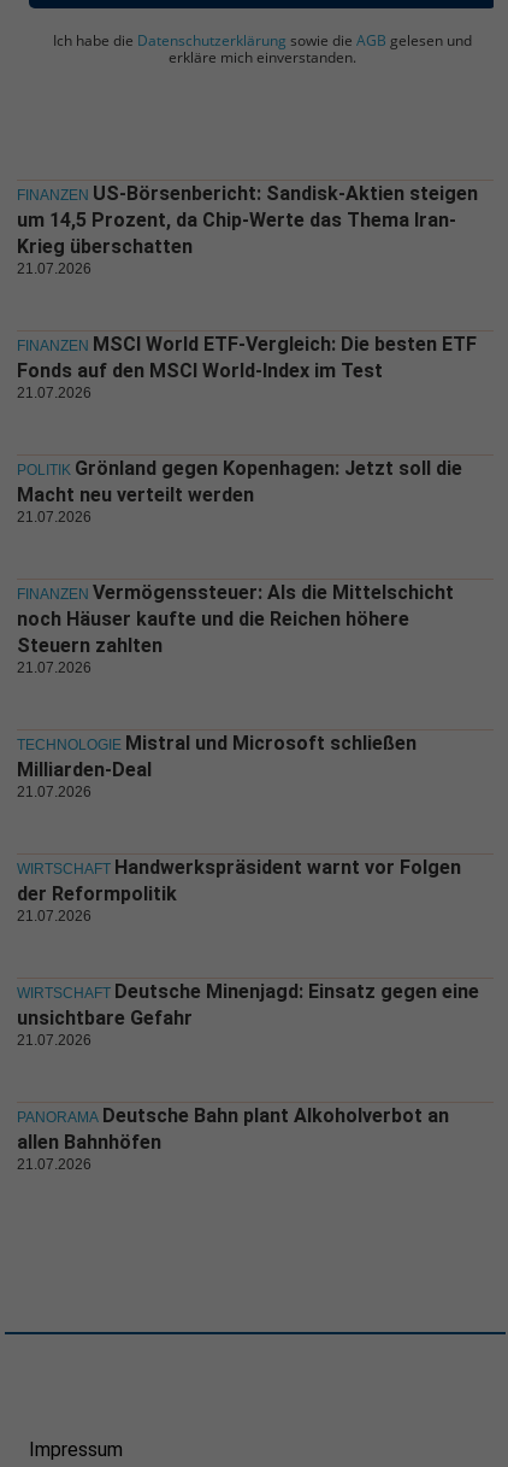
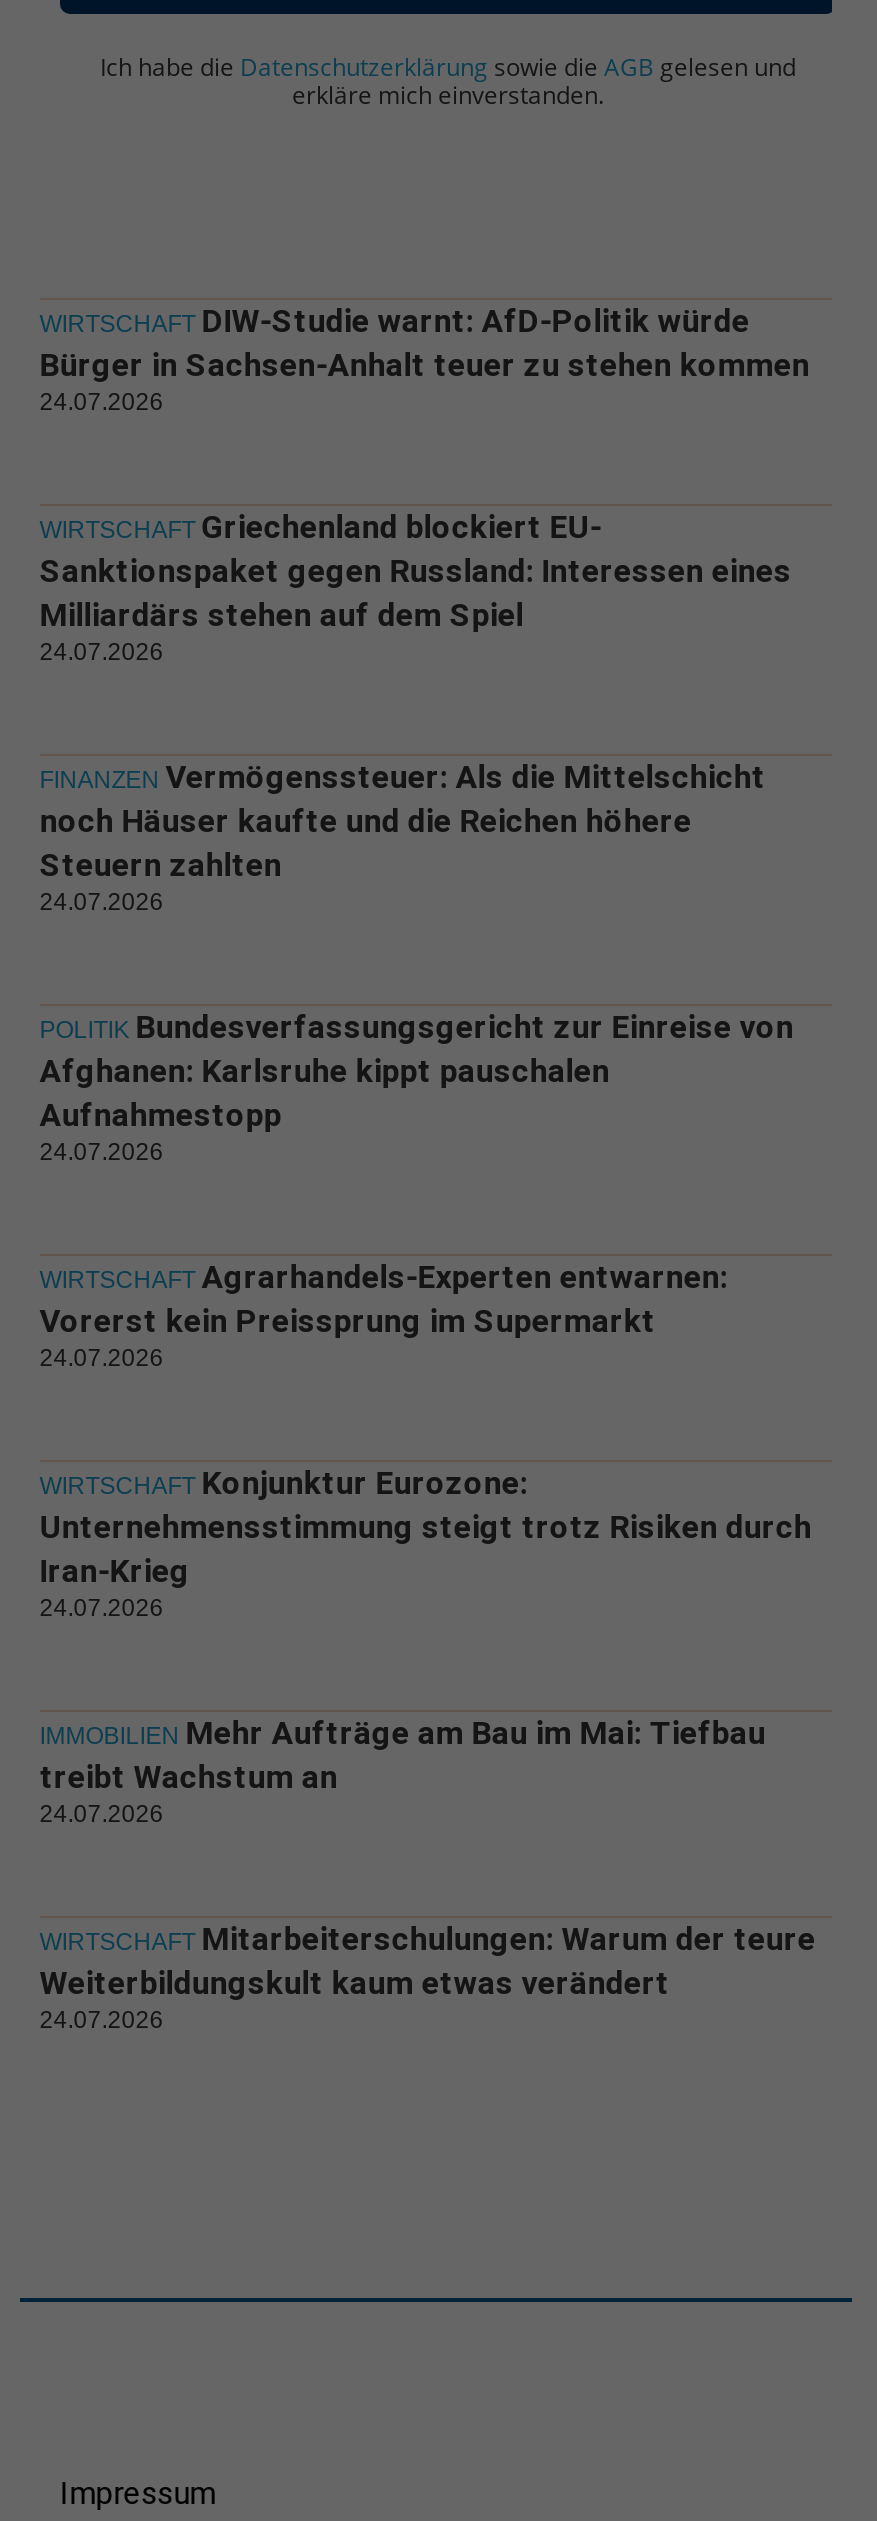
[16,182,478,526] FINANZEN US-Börsenbericht: Sandisk-Aktien steigen | um 14,5 Prozent, da Chip-Werte das Thema Iran- | Krieg überschatten | 21.07.2026 | FINANZEN MSCI World ETF-Vergleich: Die besten ETF | Fonds auf den MSCI World-Index im Test | 21.07.2026 | POLITIK Grönland gegen Kopenhagen: Jetzt soll die | Macht neu verteilt werden | 21.07.2026 -> [39,302,809,666] WIRTSCHAFT DIW-Studie warnt: AfD-Politik würde | Bürger in Sachsen-Anhalt teuer zu stehen kommen | 24.07.2026 | WIRTSCHAFT Griechenland blockiert EU- | Sanktionspaket gegen Russland: Interessen eines | Milliardärs stehen auf dem Spiel | 24.07.2026
moved [16,581,453,657] -> [39,758,765,884]: FINANZEN Vermögenssteuer: Als die Mittelschicht | noch Häuser kaufte und die Reichen höhere | Steuern zahlten
[16,660,479,1173] 21.07.2026 | TECHNOLOGIE Mistral und Microsoft schließen | Milliarden-Deal | 21.07.2026 | WIRTSCHAFT Handwerkspräsident warnt vor Folgen | der Reformpolitik | 21.07.2026 | WIRTSCHAFT Deutsche Minenjagd: Einsatz gegen eine | unsichtbare Gefahr | 21.07.2026 | PANORAMA Deutsche Bahn plant Alkoholverbot an | allen Bahnhöfen | 21.07.2026 -> [39,888,815,2034] 24.07.2026 | POLITIK Bundesverfassungsgericht zur Einreise von | Afghanen: Karlsruhe kippt pauschalen | Aufnahmestopp | 24.07.2026 | WIRTSCHAFT Agrarhandels-Experten entwarnen: | Vorerst kein Preissprung im Supermarkt | 24.07.2026 | WIRTSCHAFT Konjunktur Eurozone: | Unternehmensstimmung steigt trotz Risiken durch | Iran-Krieg | 24.07.2026 | IMMOBILIEN Mehr Aufträge am Bau im Mai: Tiefbau | treibt Wachstum an | 24.07.2026 | WIRTSCHAFT Mitarbeiterschulungen: Warum der teure | Weiterbildungskult kaum etwas verändert | 24.07.2026

